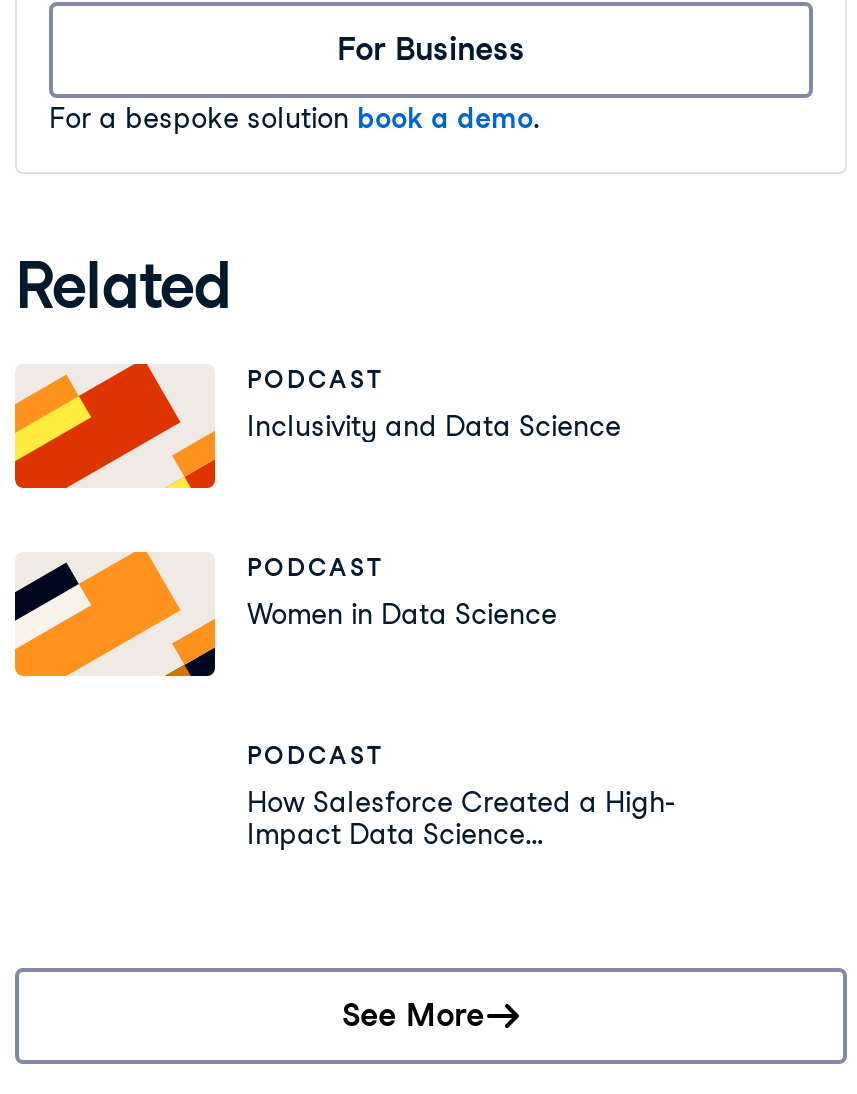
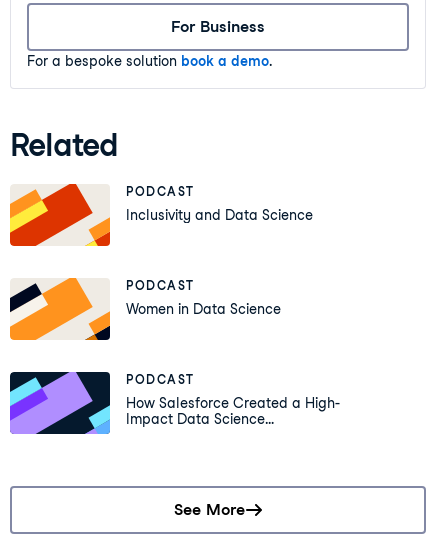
none -> [9,371,111,435] [image]

